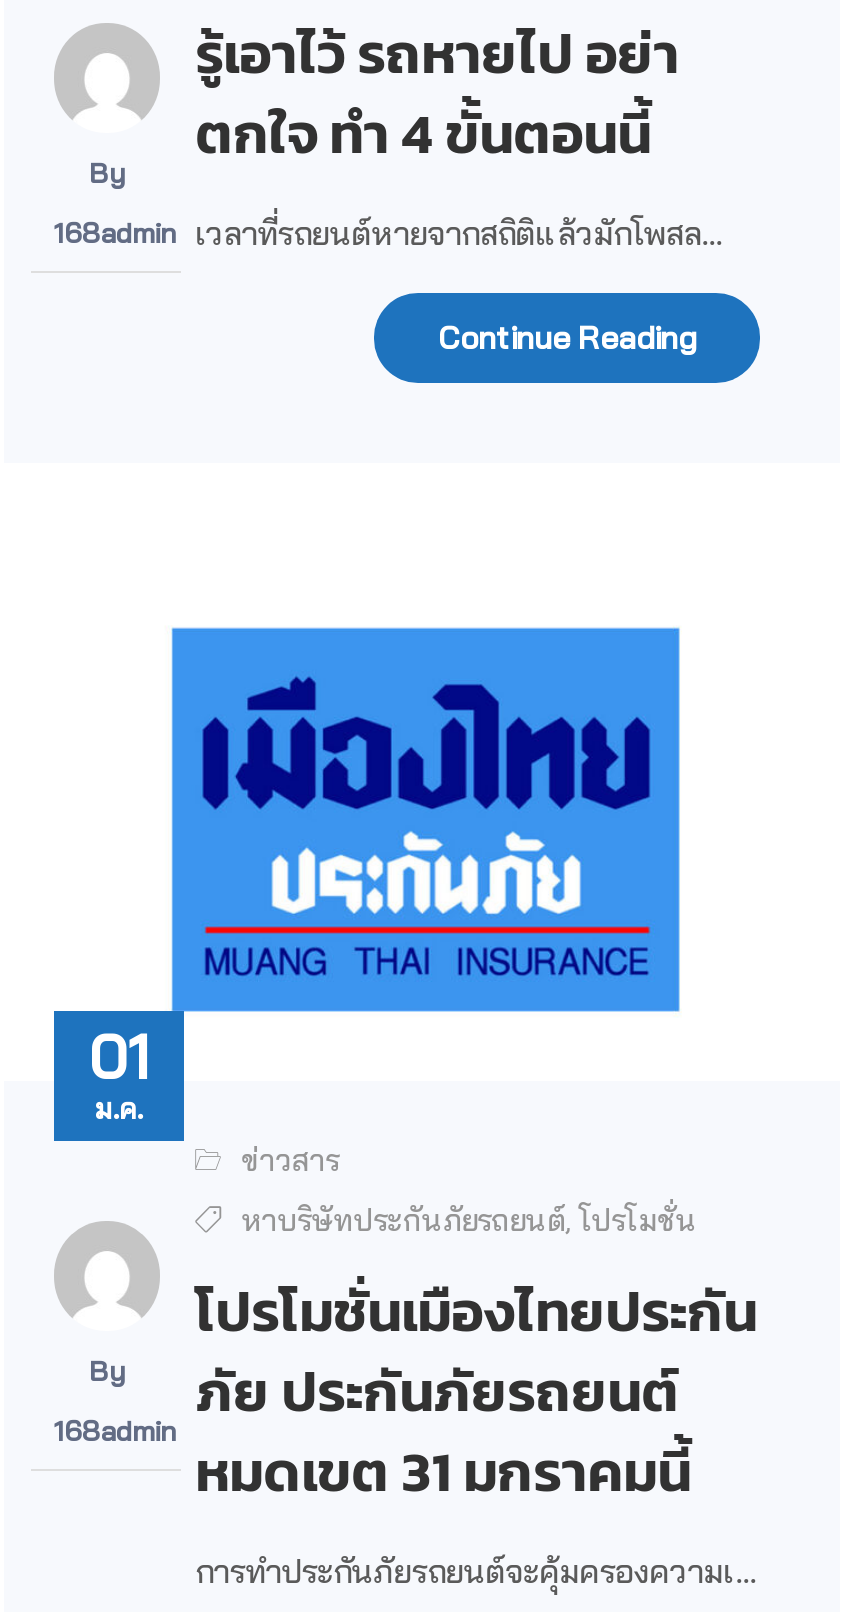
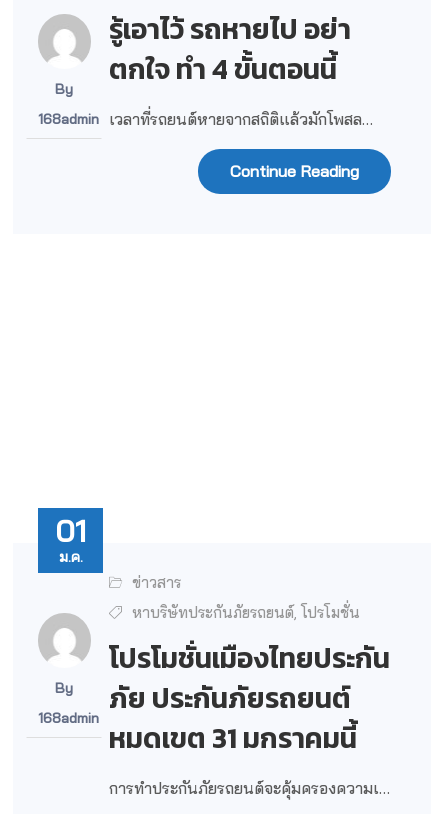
[170,625,682,1013] [image] -> none

